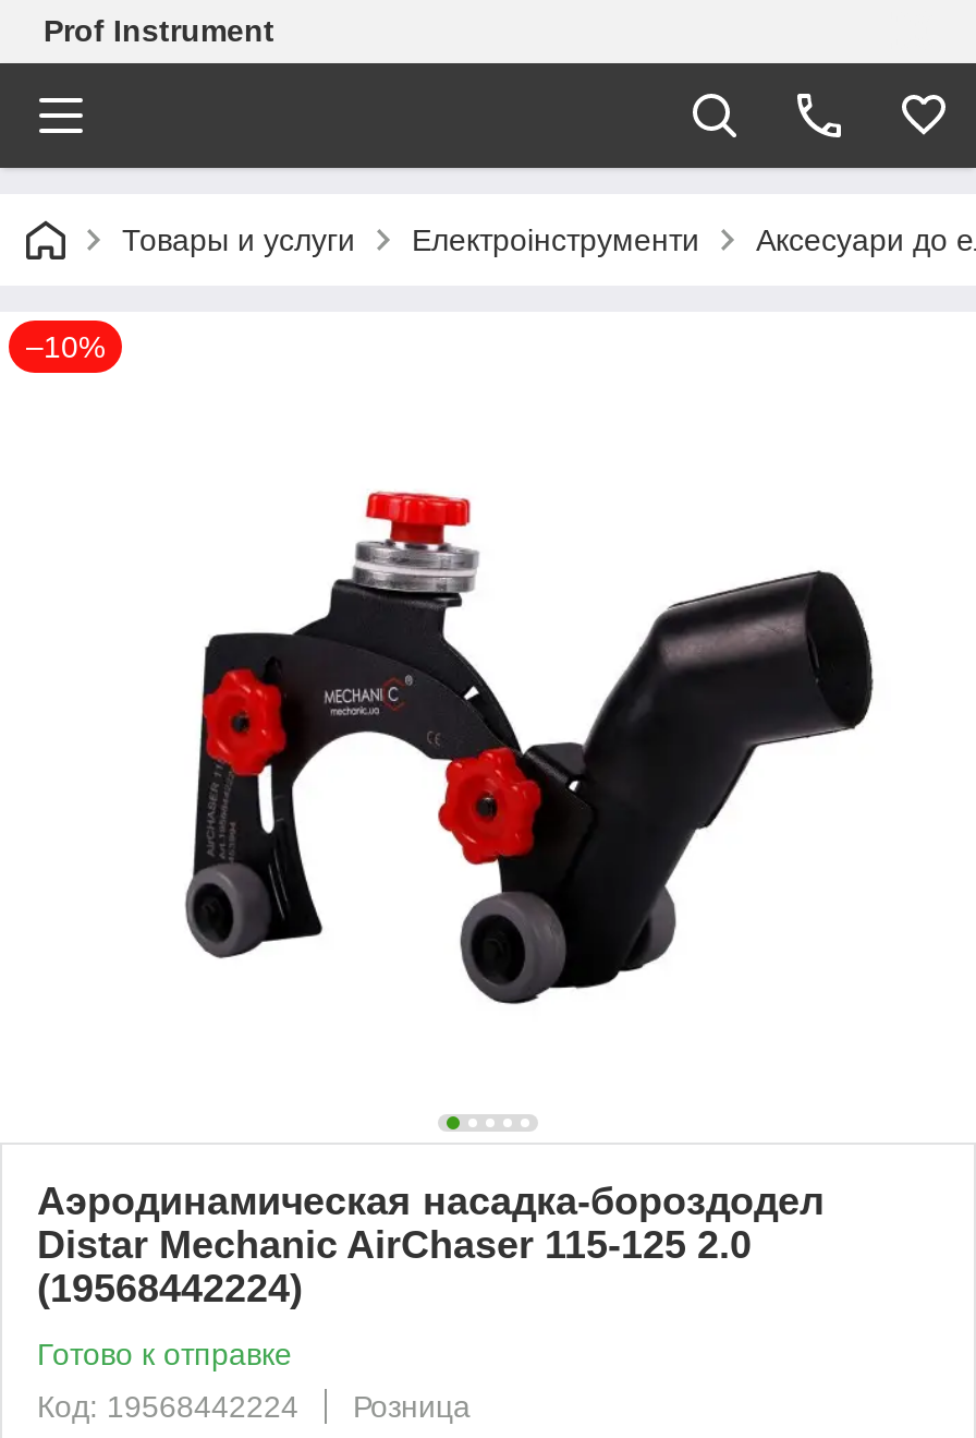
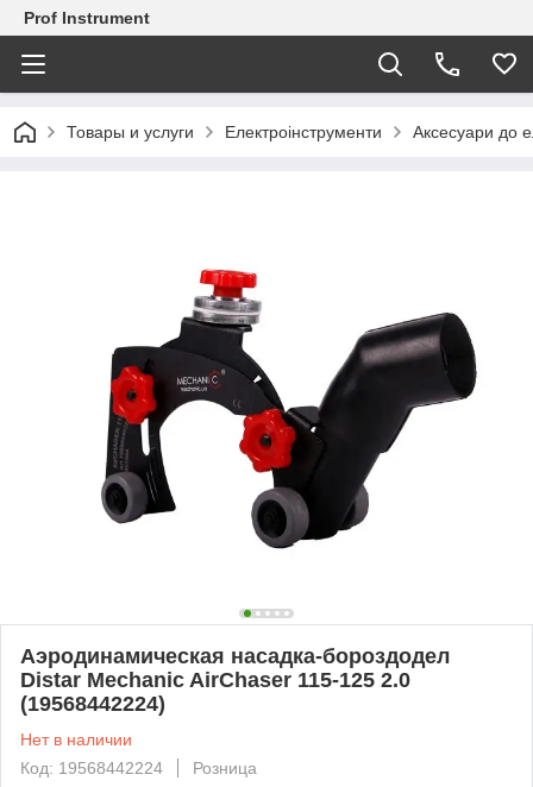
[26,329,105,364] –10% -> none
[37,1336,292,1371] Готово к отправке -> [20,730,132,749] Нет в наличии

